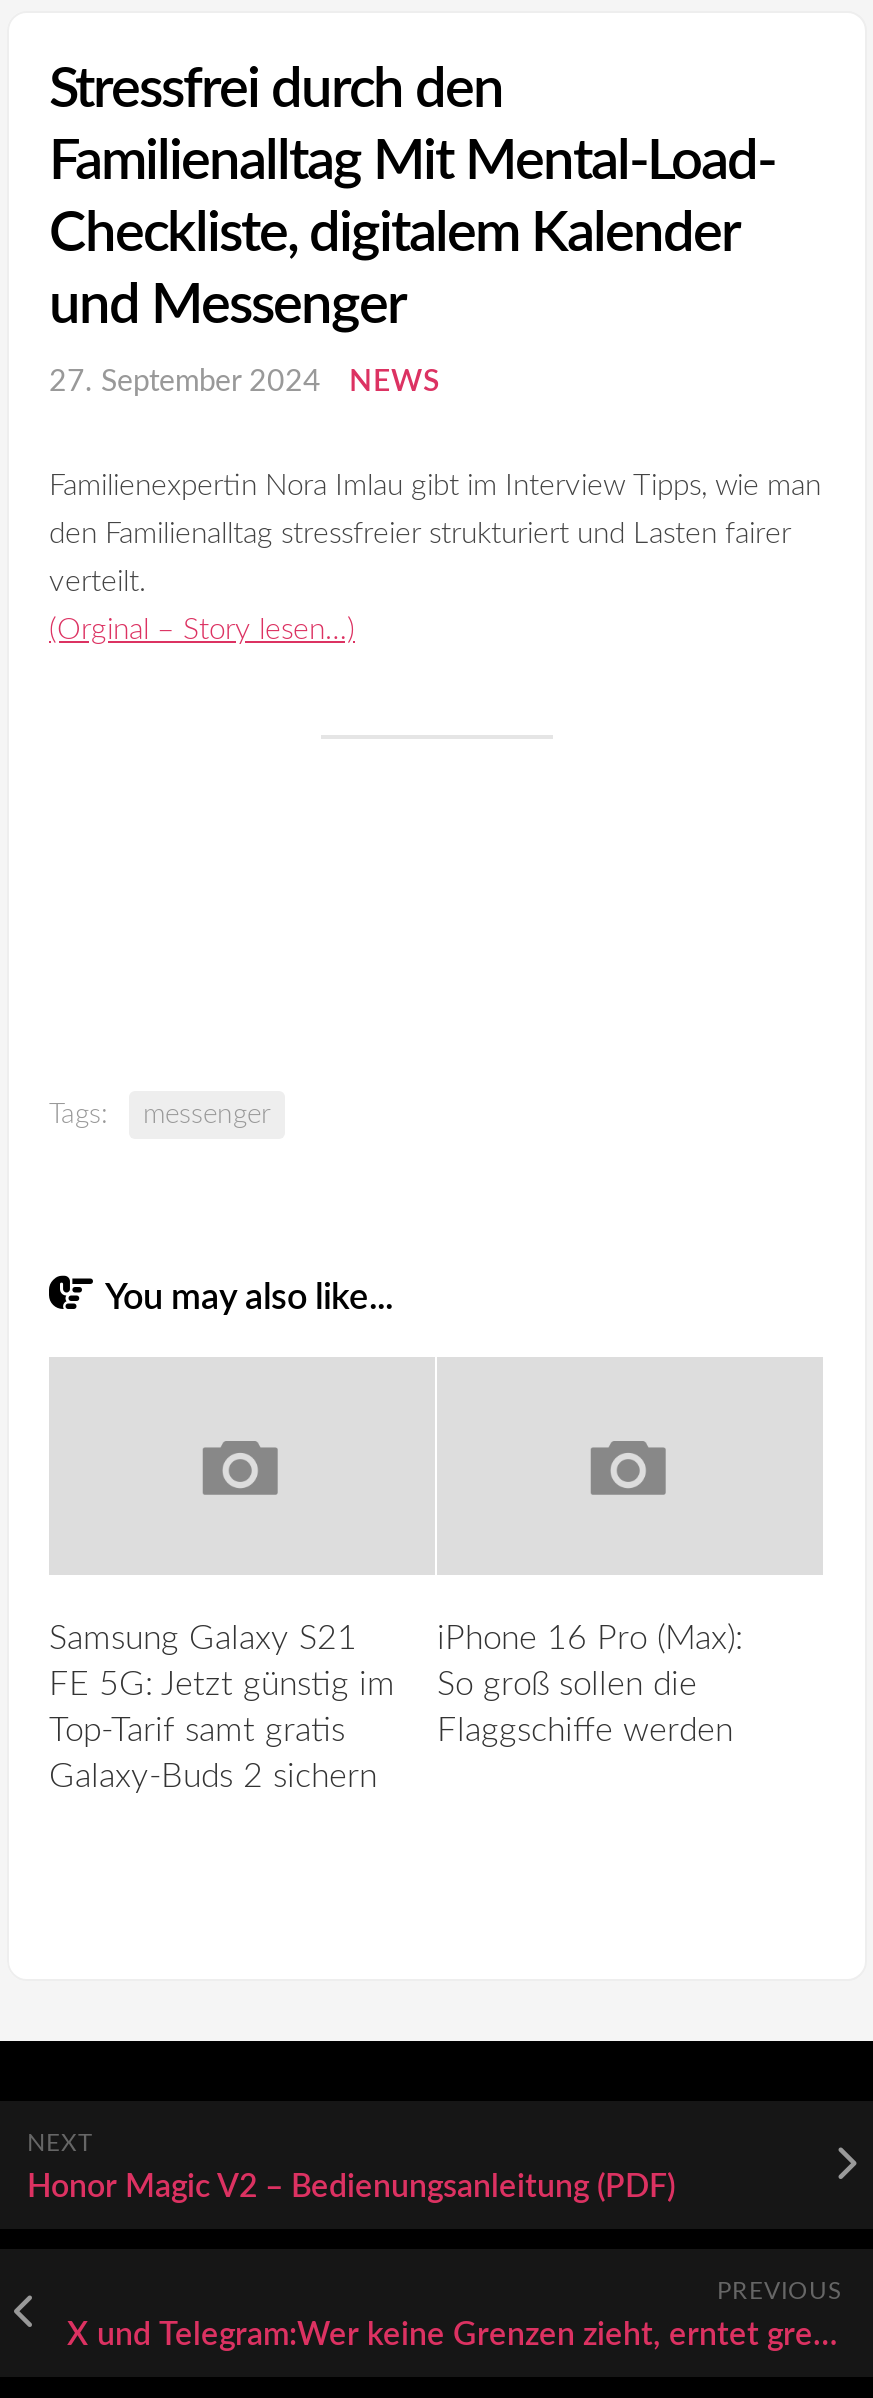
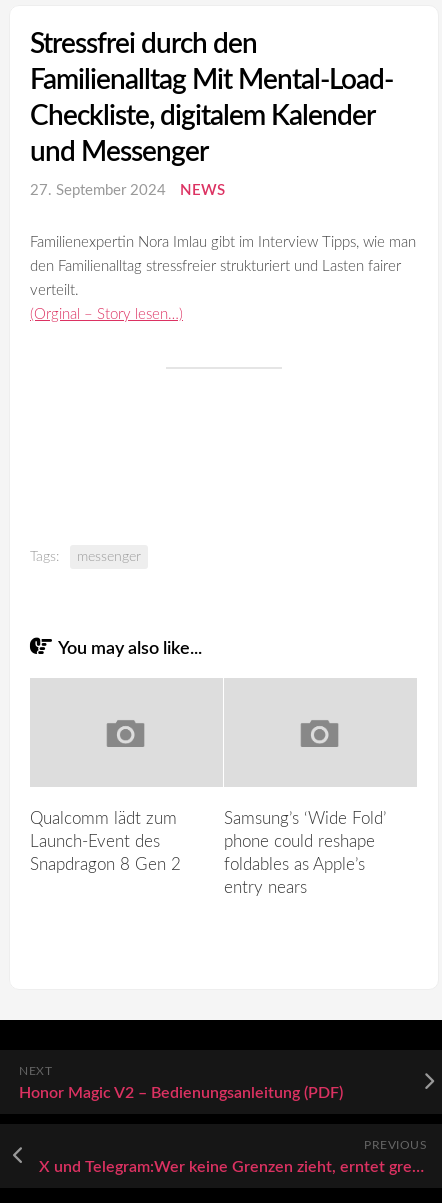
[49,1620,395,1792] Samsung Galaxy S21 | FE 5G: Jetzt günstig im | Top-Tarif samt gratis | Galaxy-Buds 2 sichern -> [30,810,181,873] Qualcomm lädt zum | Launch-Event des | Snapdragon 8 Gen 2
[437,1620,743,1746] iPhone 16 Pro (Max): | So groß sollen die | Flaggschiffe werden -> [224,810,386,896] Samsung’s ‘Wide Fold’ | phone could reshape | foldables as Apple’s | entry nears

